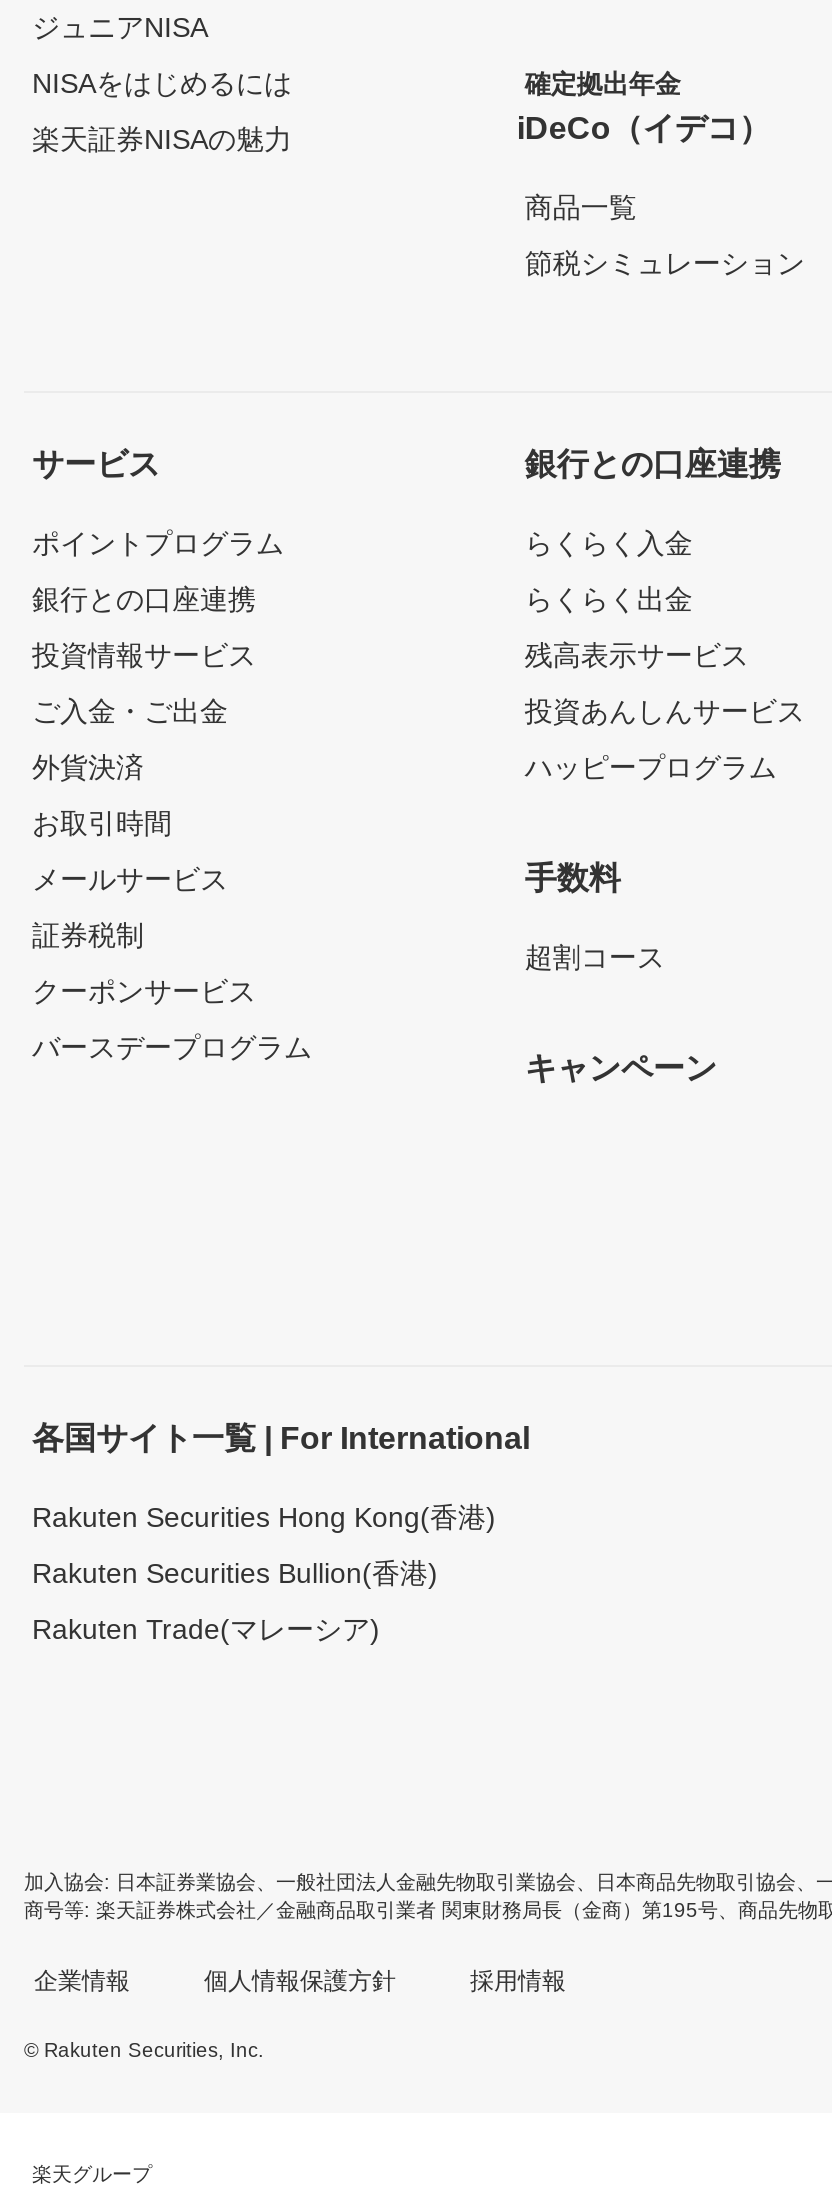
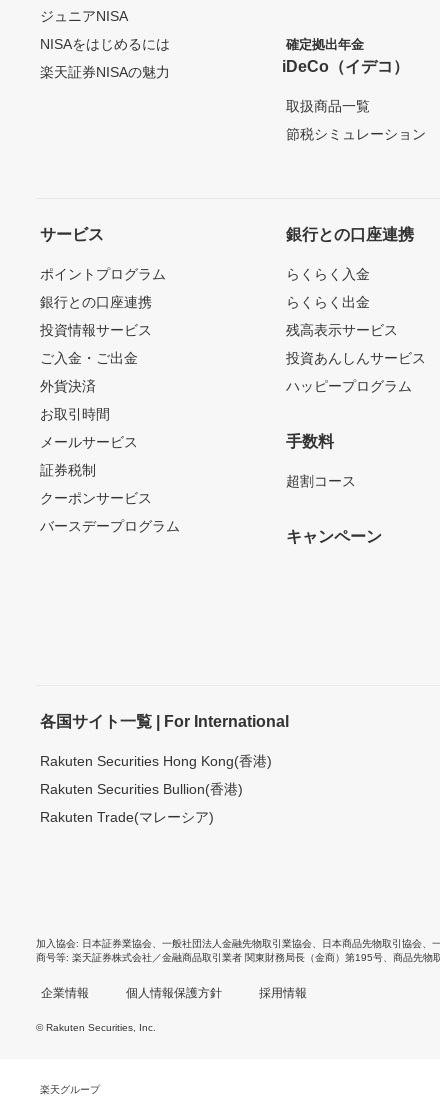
[525,191,637,223] 商品一覧 -> [286,98,370,114] 取扱商品一覧

